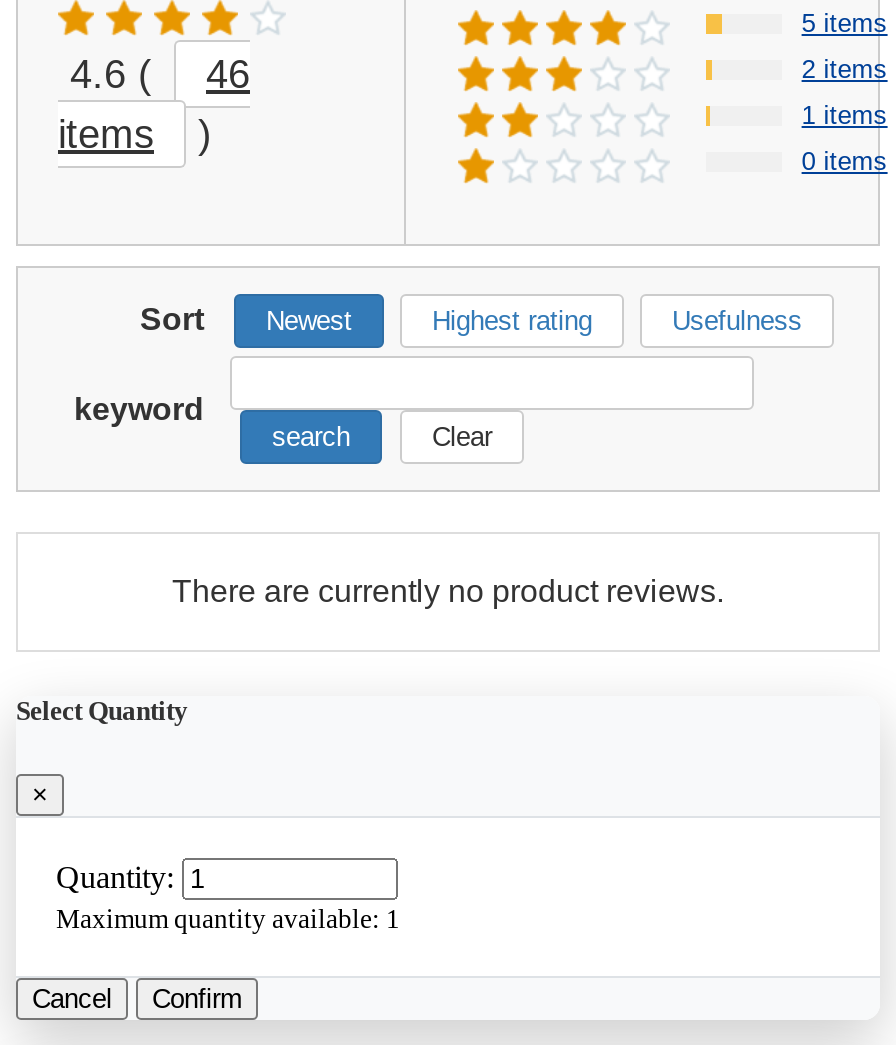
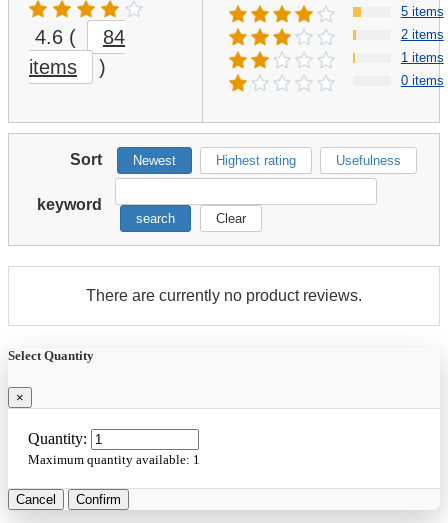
[58,53,250,97] 4.6 ( 46 -> [29,26,125,48] 4.6 ( 84

